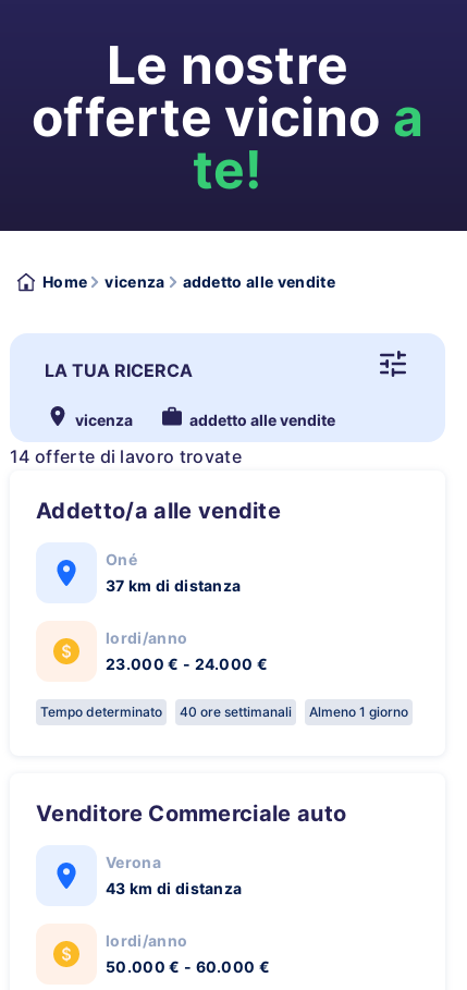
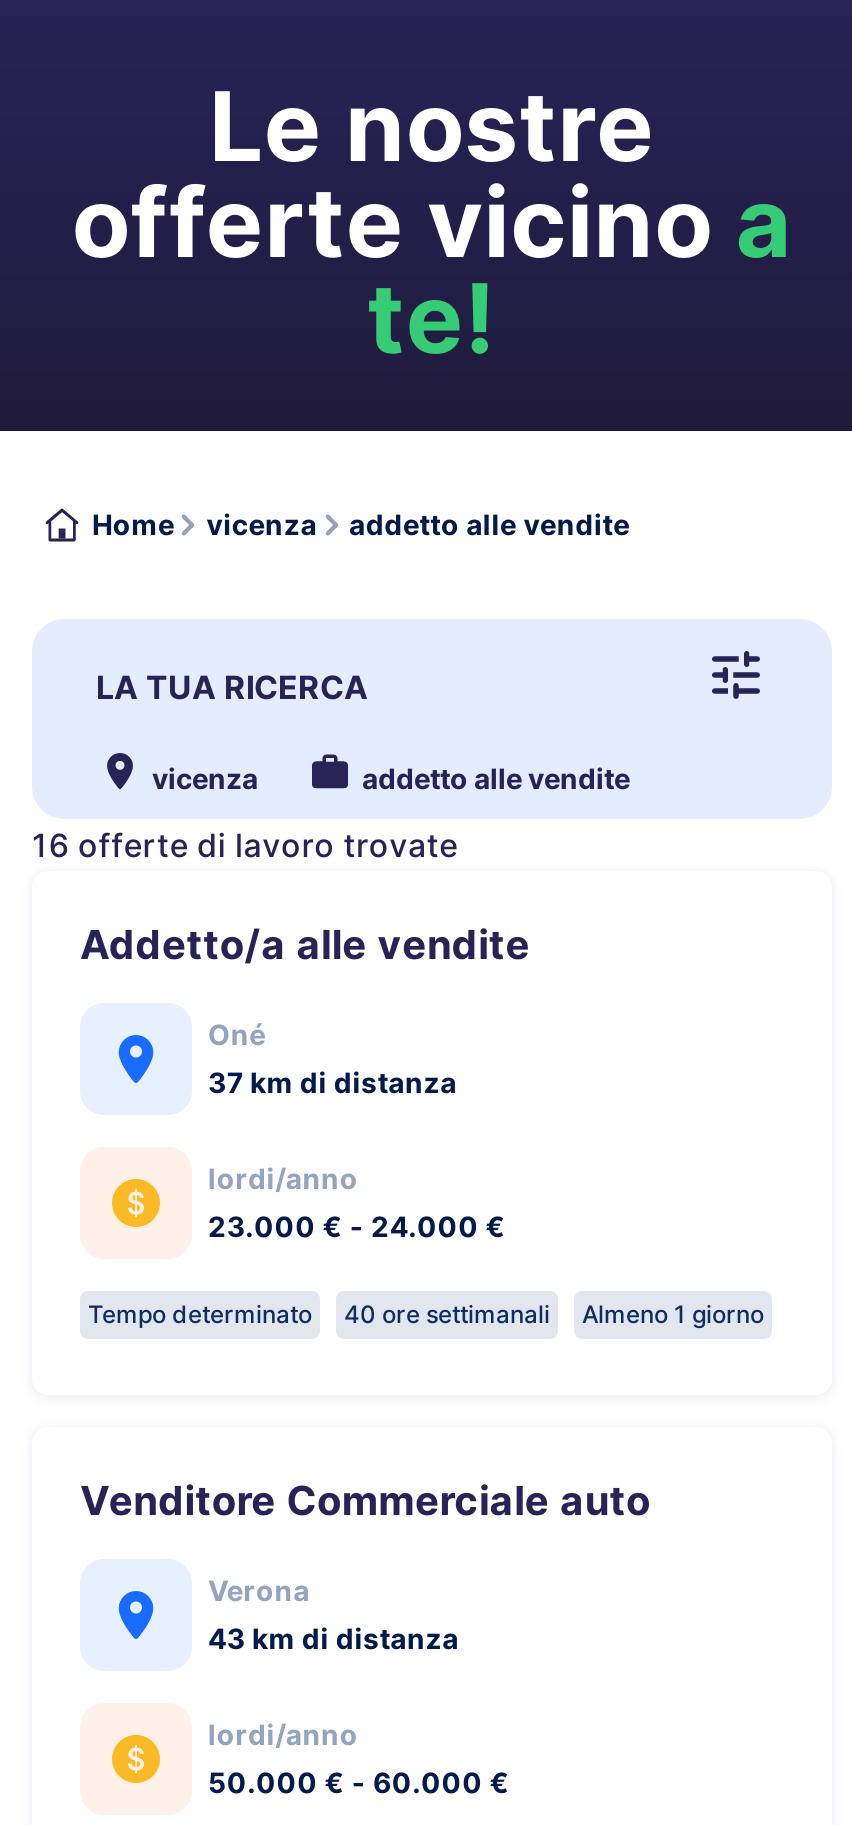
[10,445,242,467] 14 offerte di lavoro trovate -> [32,825,458,865] 16 offerte di lavoro trovate

